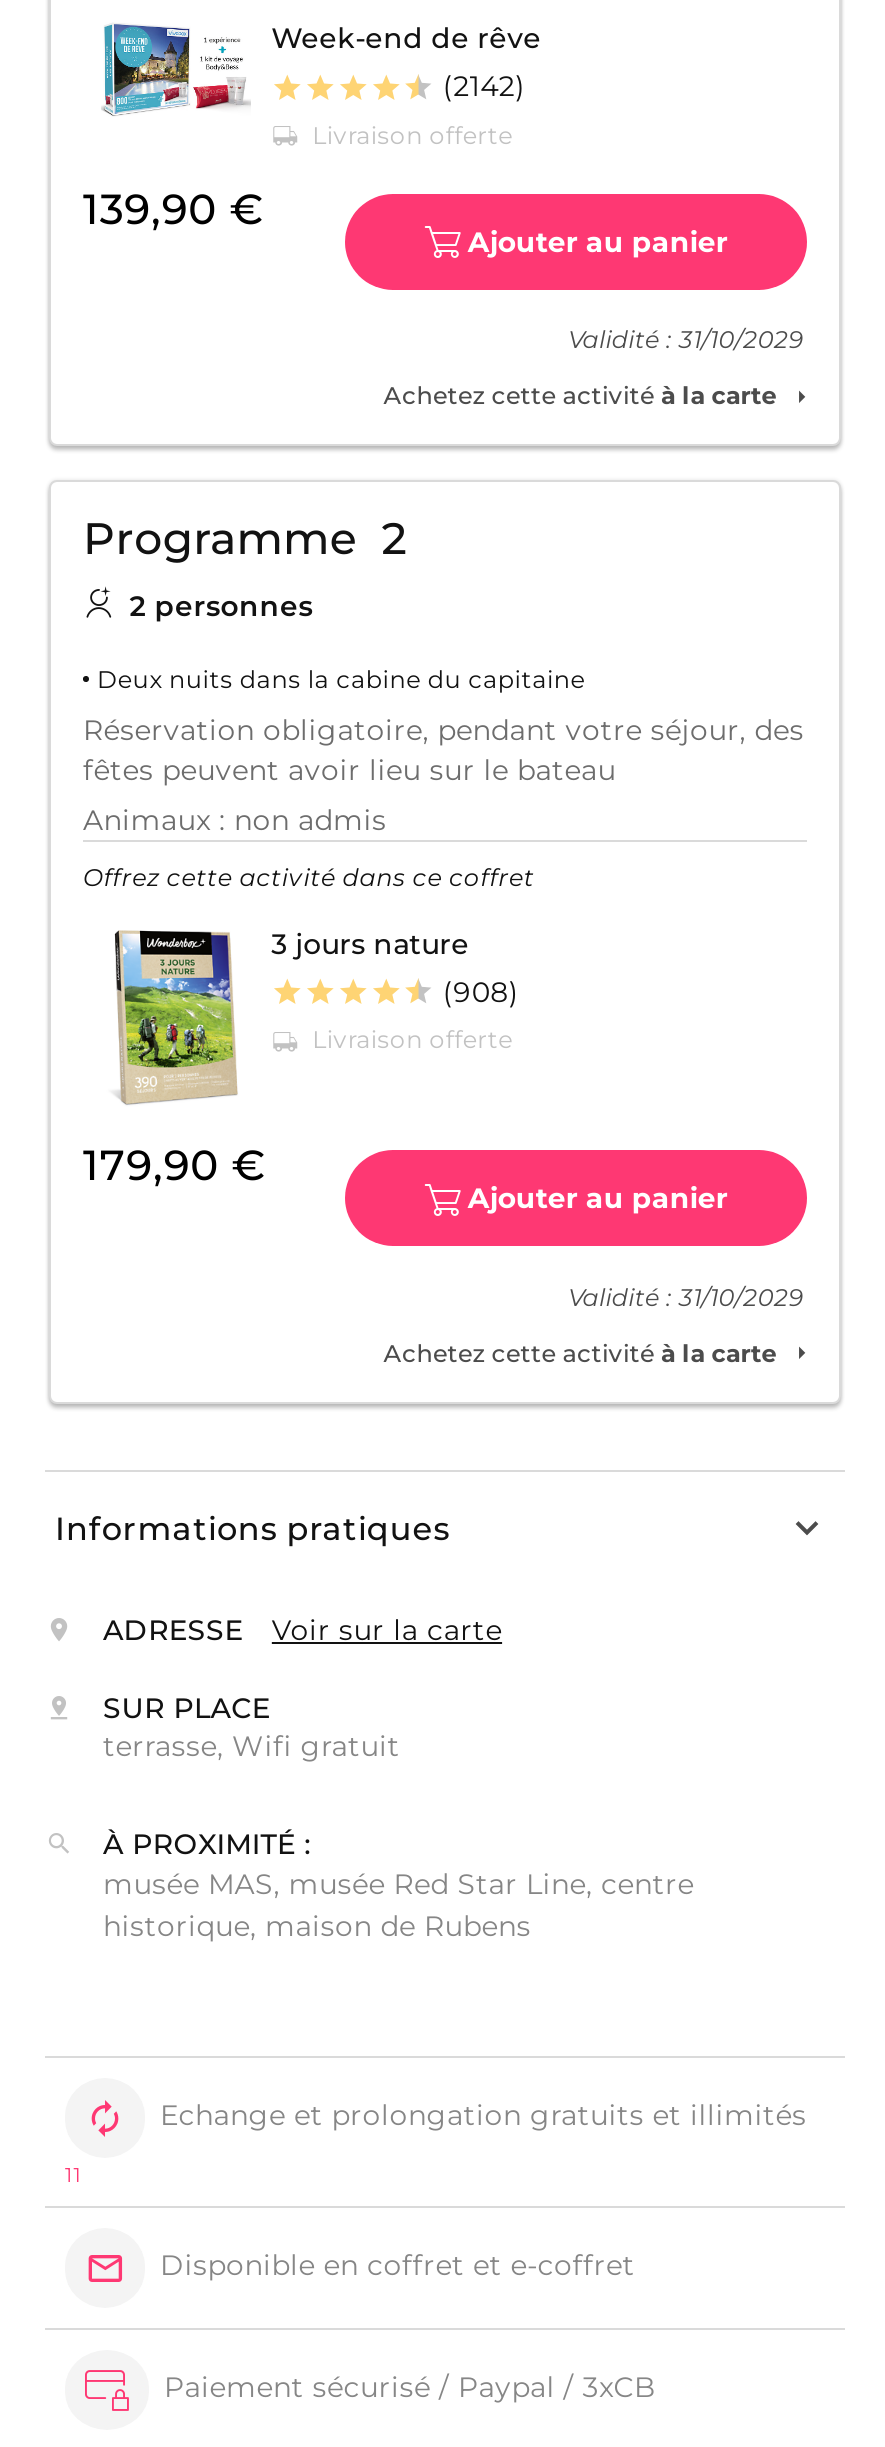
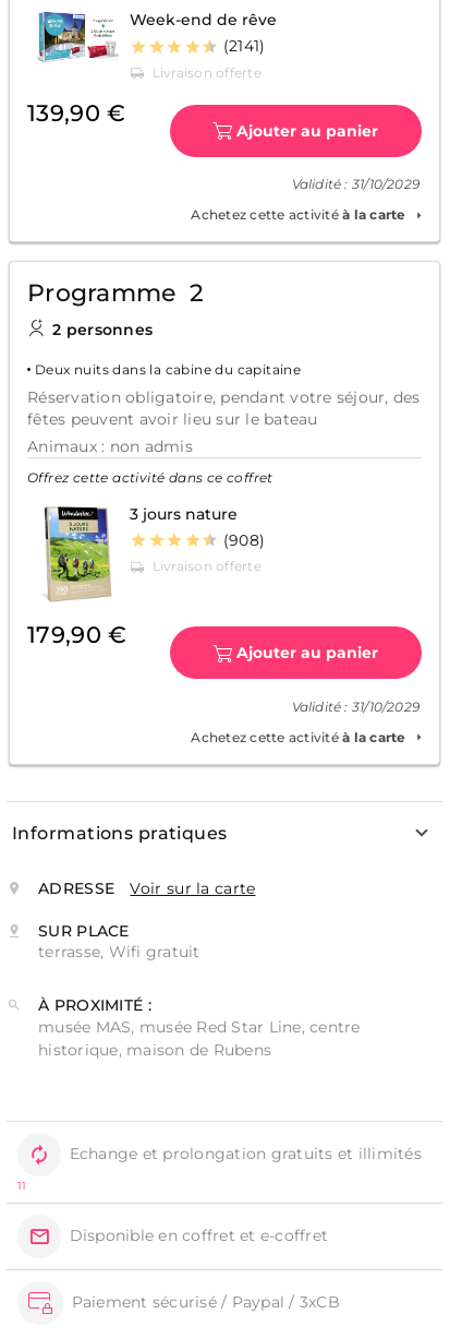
[443,69,526,105] (2142) -> [223,37,265,56] (2141)

